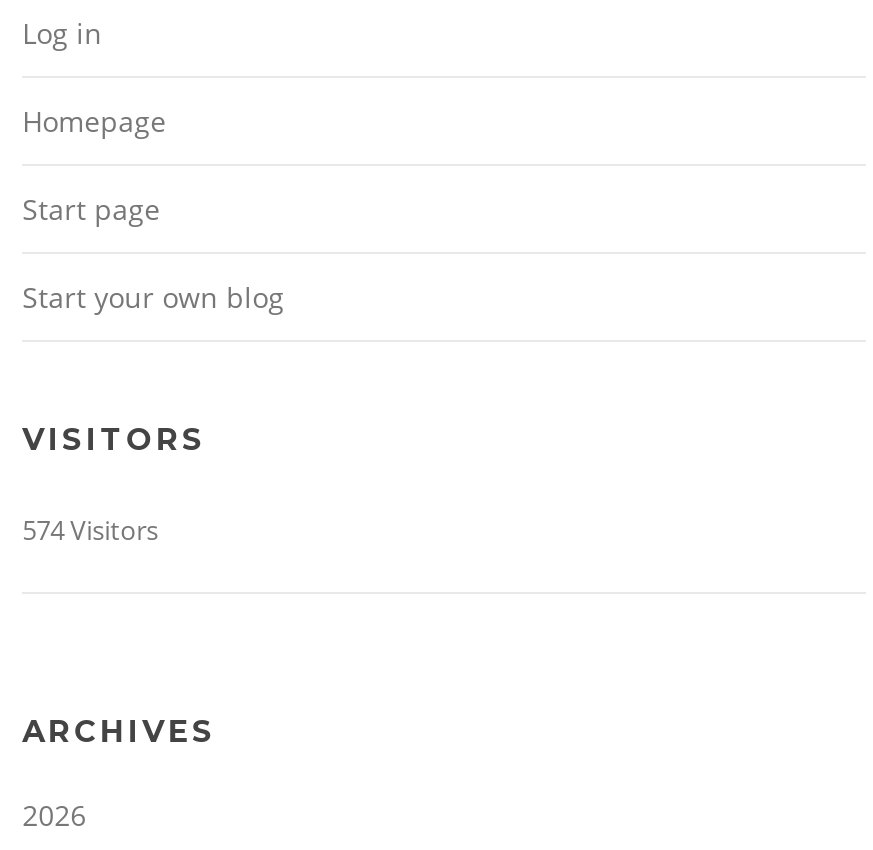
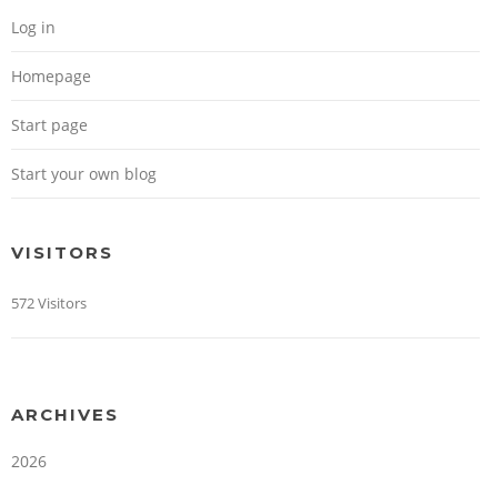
[22,511,158,547] 574 Visitors -> [11,293,87,313] 572 Visitors

